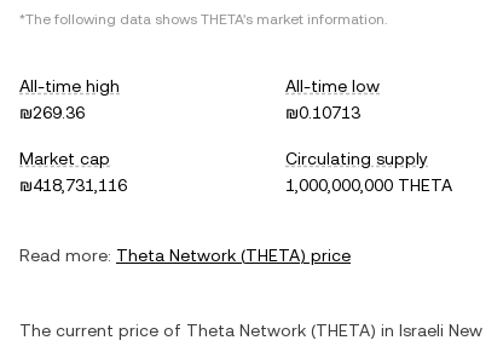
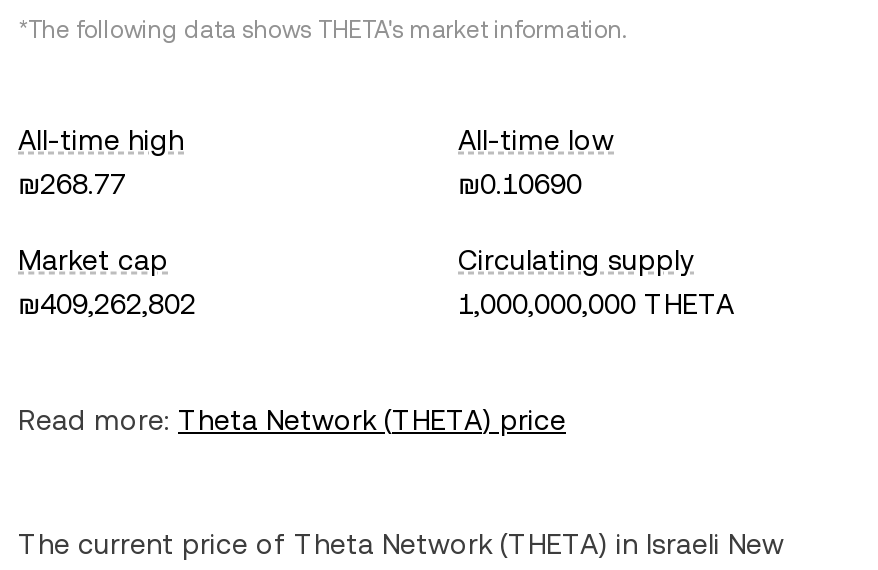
[19,103,85,122] ₪269.36 -> [18,168,126,200] ₪268.77
[285,103,360,122] ₪0.10713 -> [458,168,582,200] ₪0.10690
[19,175,127,195] ₪418,731,116 -> [18,288,196,320] ₪409,262,802

